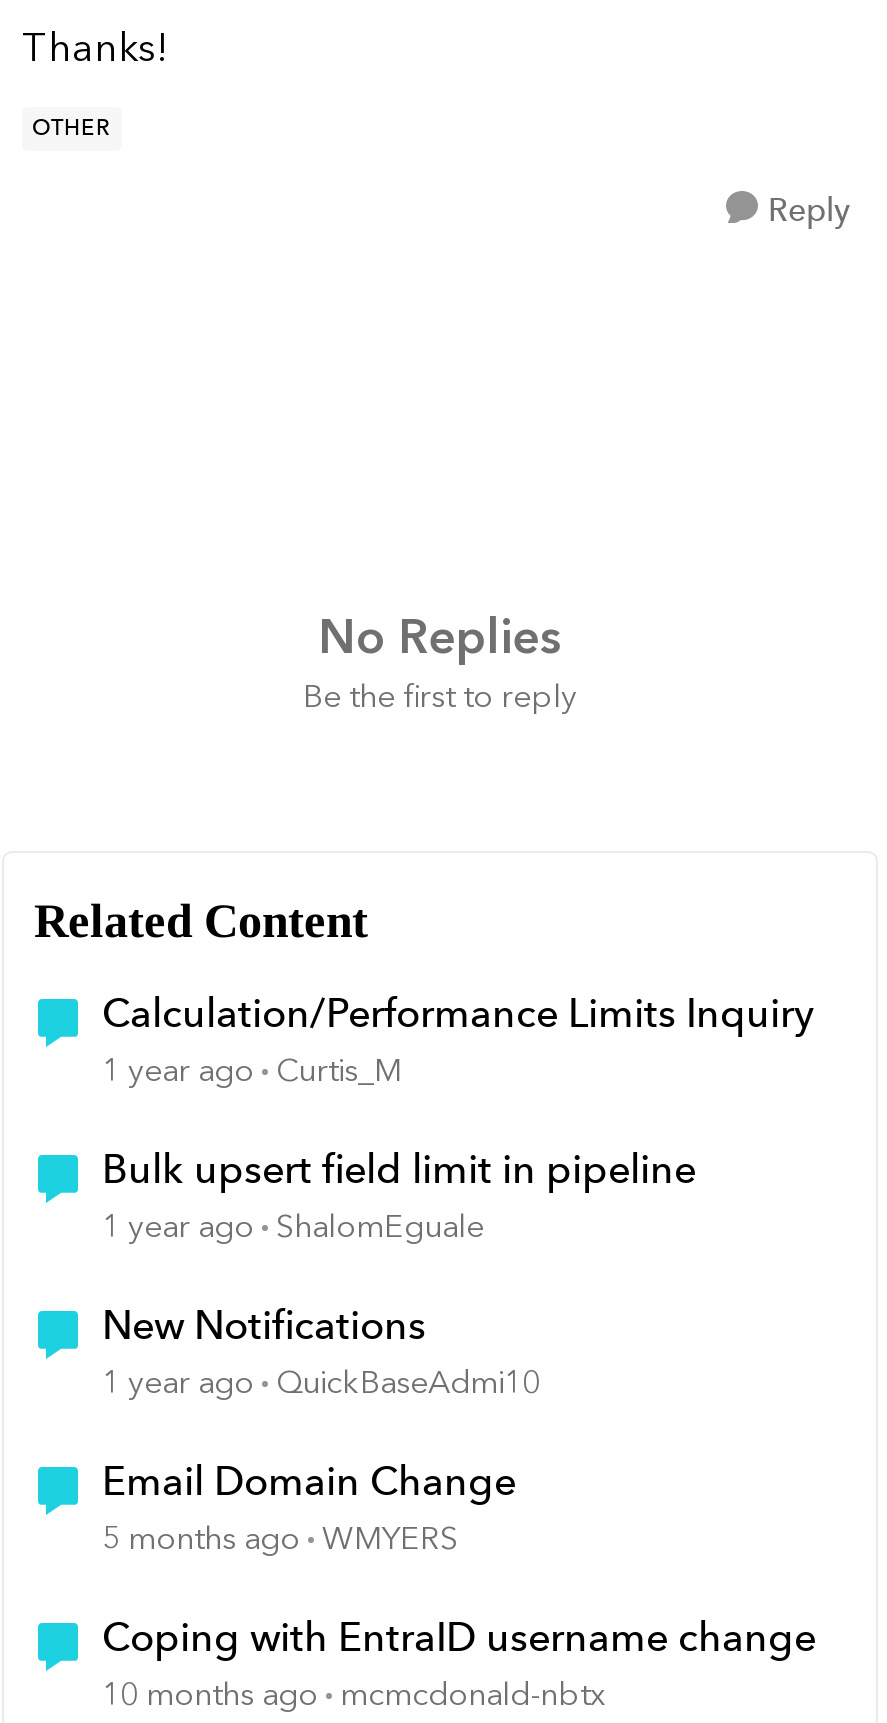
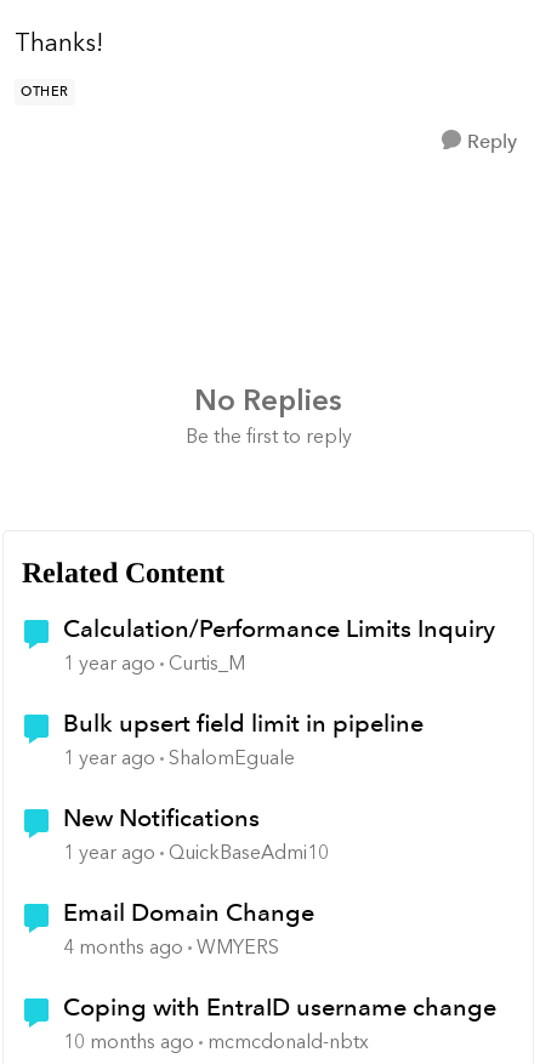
[102,1519,458,1557] 5 months ago WMYERS -> [63,935,279,958] 4 months ago WMYERS

